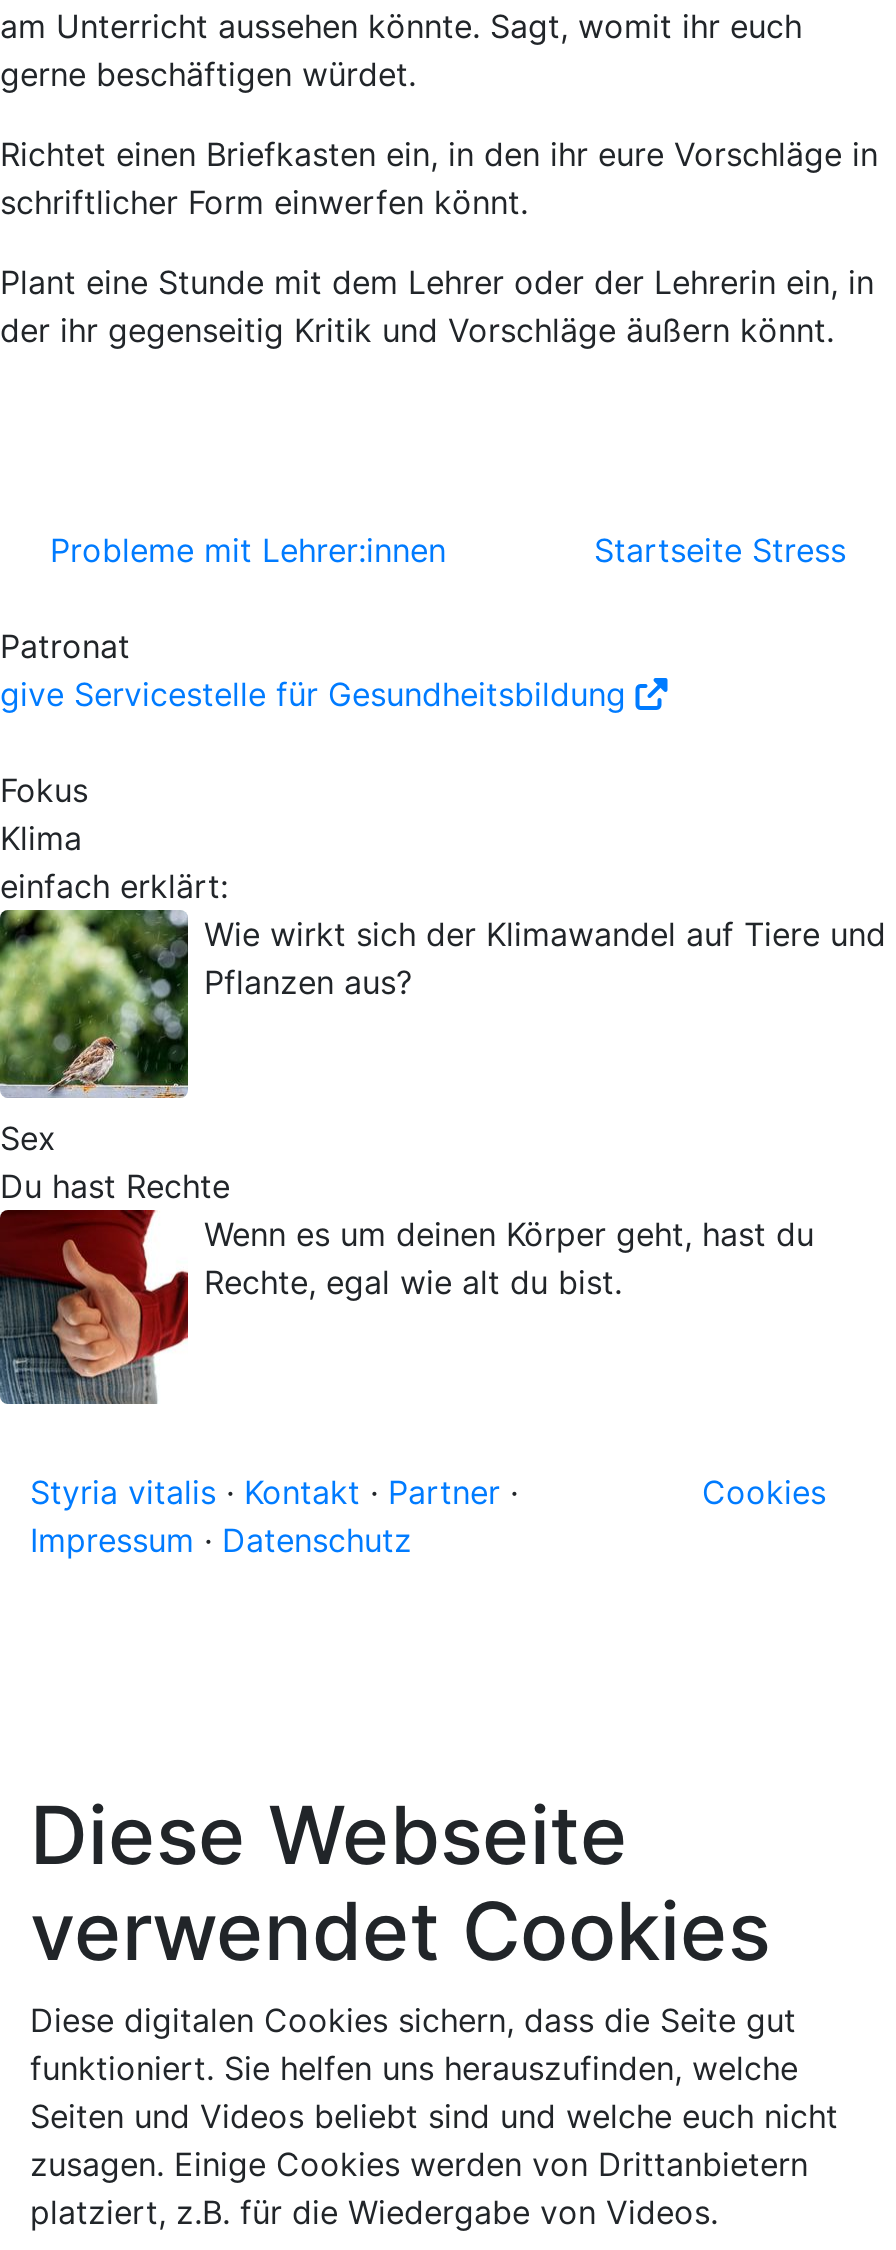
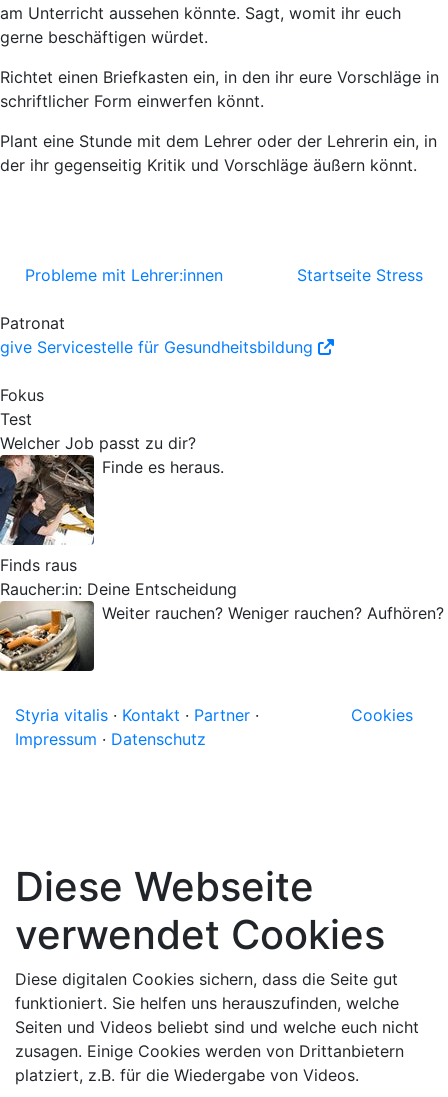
[0,818,886,1096] [image] | Klima | einfach erklärt: | Wie wirkt sich der Klimawandel auf Tiere und | Pflanzen aus? -> [0,409,224,544] [image] | Test | Welcher Job passt zu dir? | Finde es heraus.
[0,1117,814,1406] [image] | Sex | Du hast Rechte | Wenn es um deinen Körper geht, hast du | Rechte, egal wie alt du bist. -> [0,555,444,672] [image] | Finds raus | Raucher:in: Deine Entscheidung | Weiter rauchen? Weniger rauchen? Aufhören?

